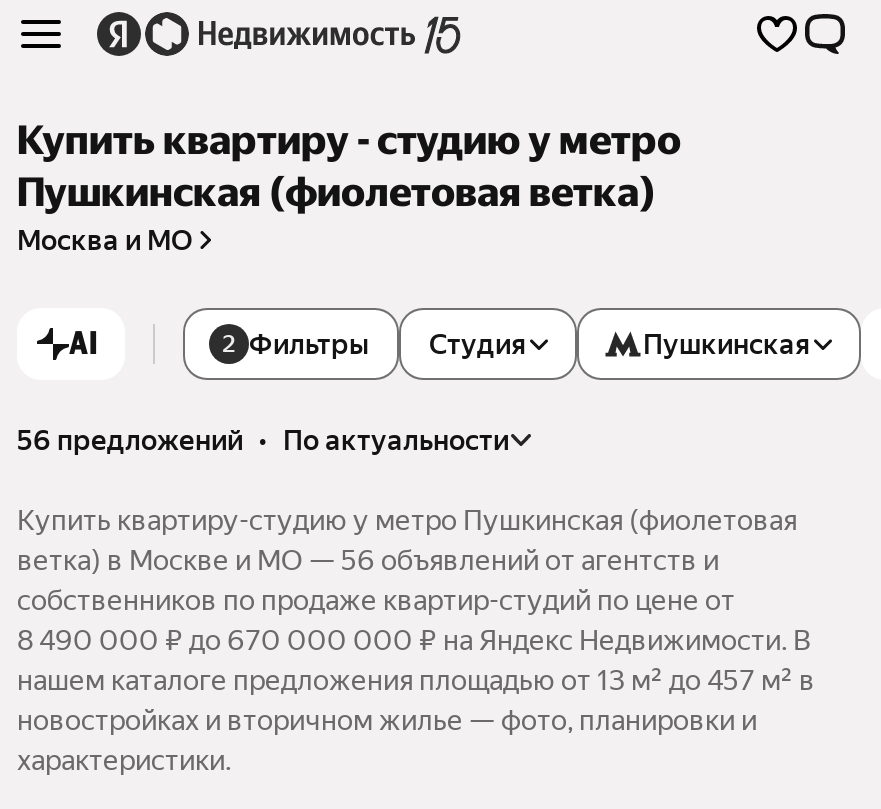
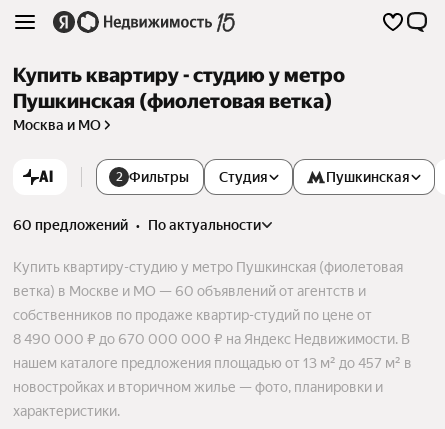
[17,424,509,456] 56 предложений • по актуальности -> [13,217,261,233] 60 предложений • по актуальности
[17,544,719,576] ветка) в Москве и МО — 56 объявлений от агентств и -> [13,283,366,299] ветка) в Москве и МО — 60 объявлений от агентств и

